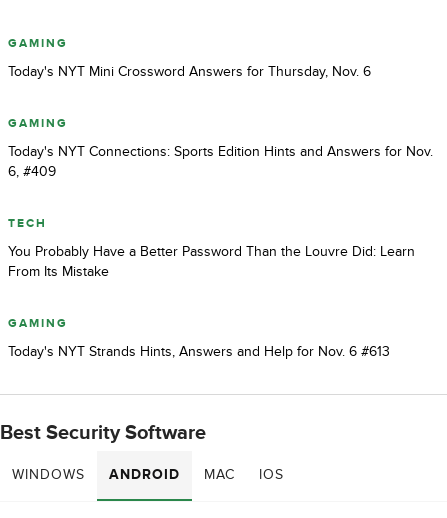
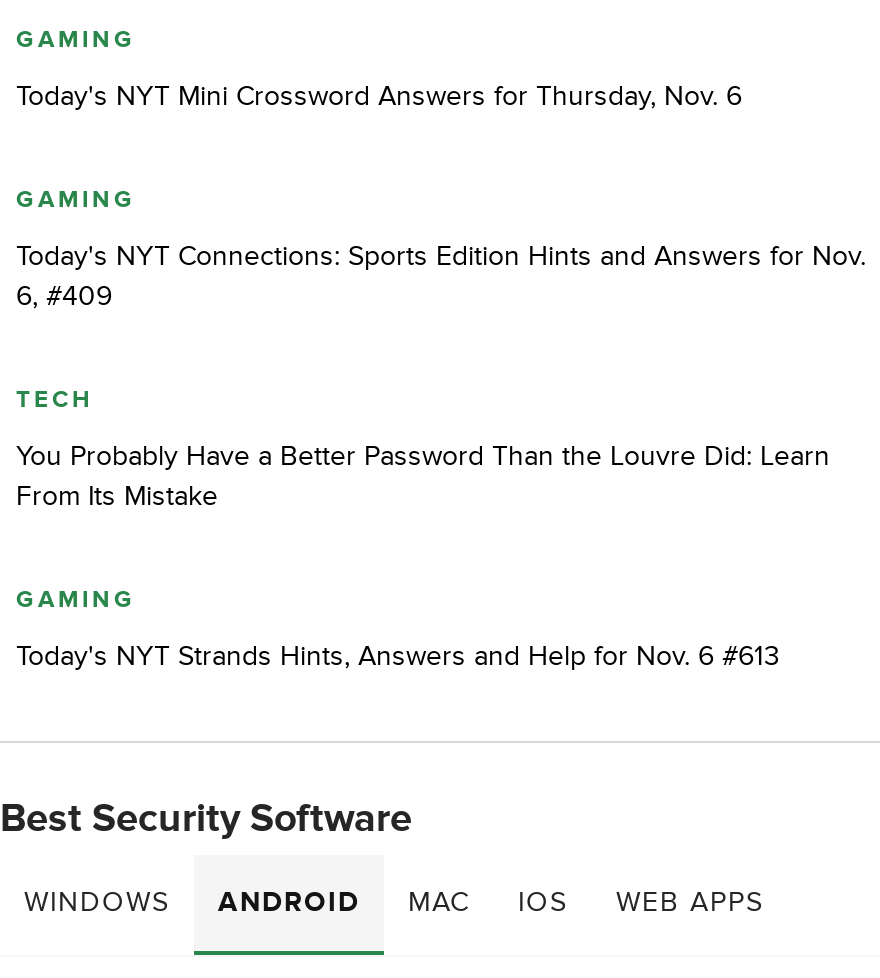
none -> [616,886,764,920] WEB APPS

